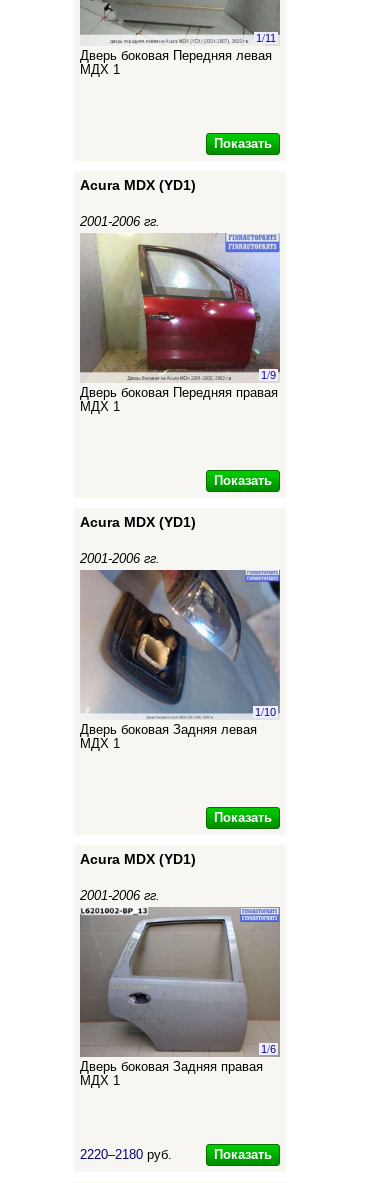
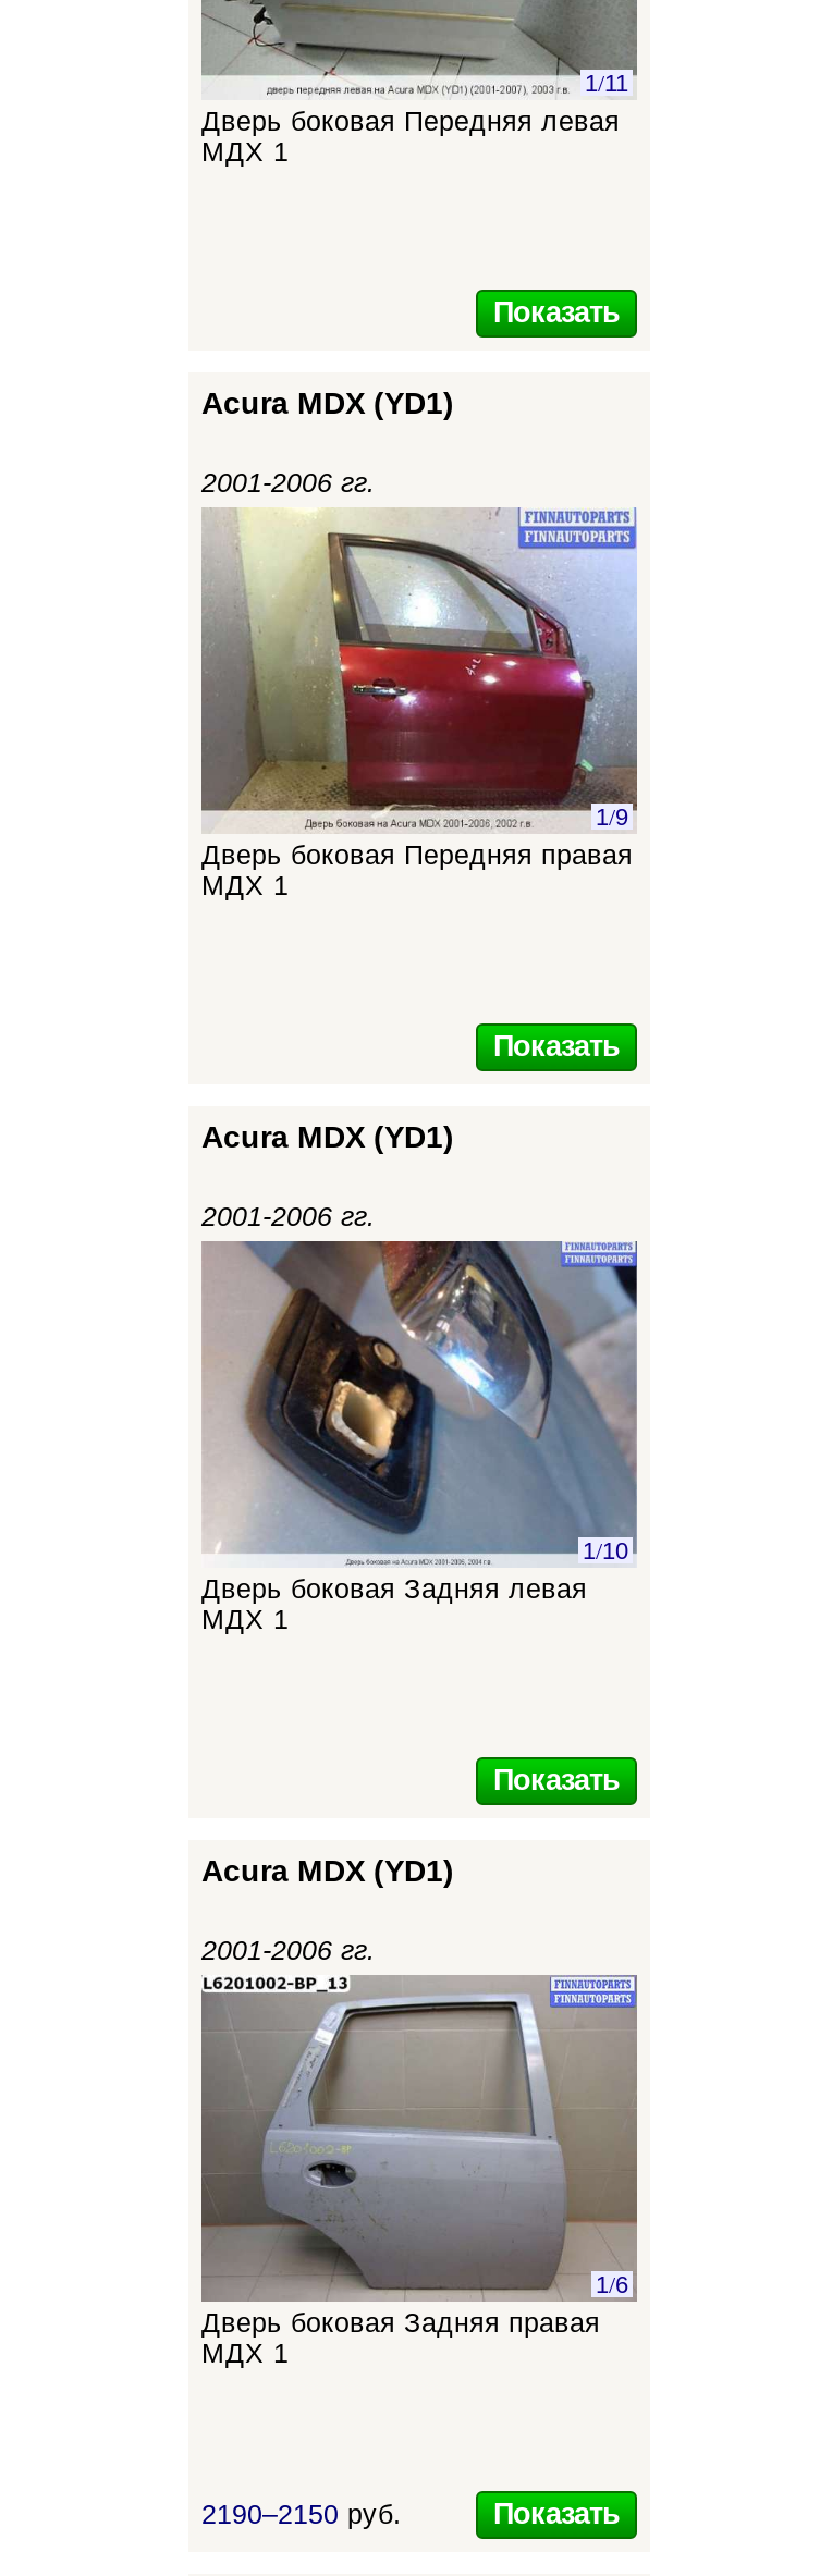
[80,1148,172,1162] 2220–2180 руб. -> [201,2500,402,2530] 2190–2150 руб.

